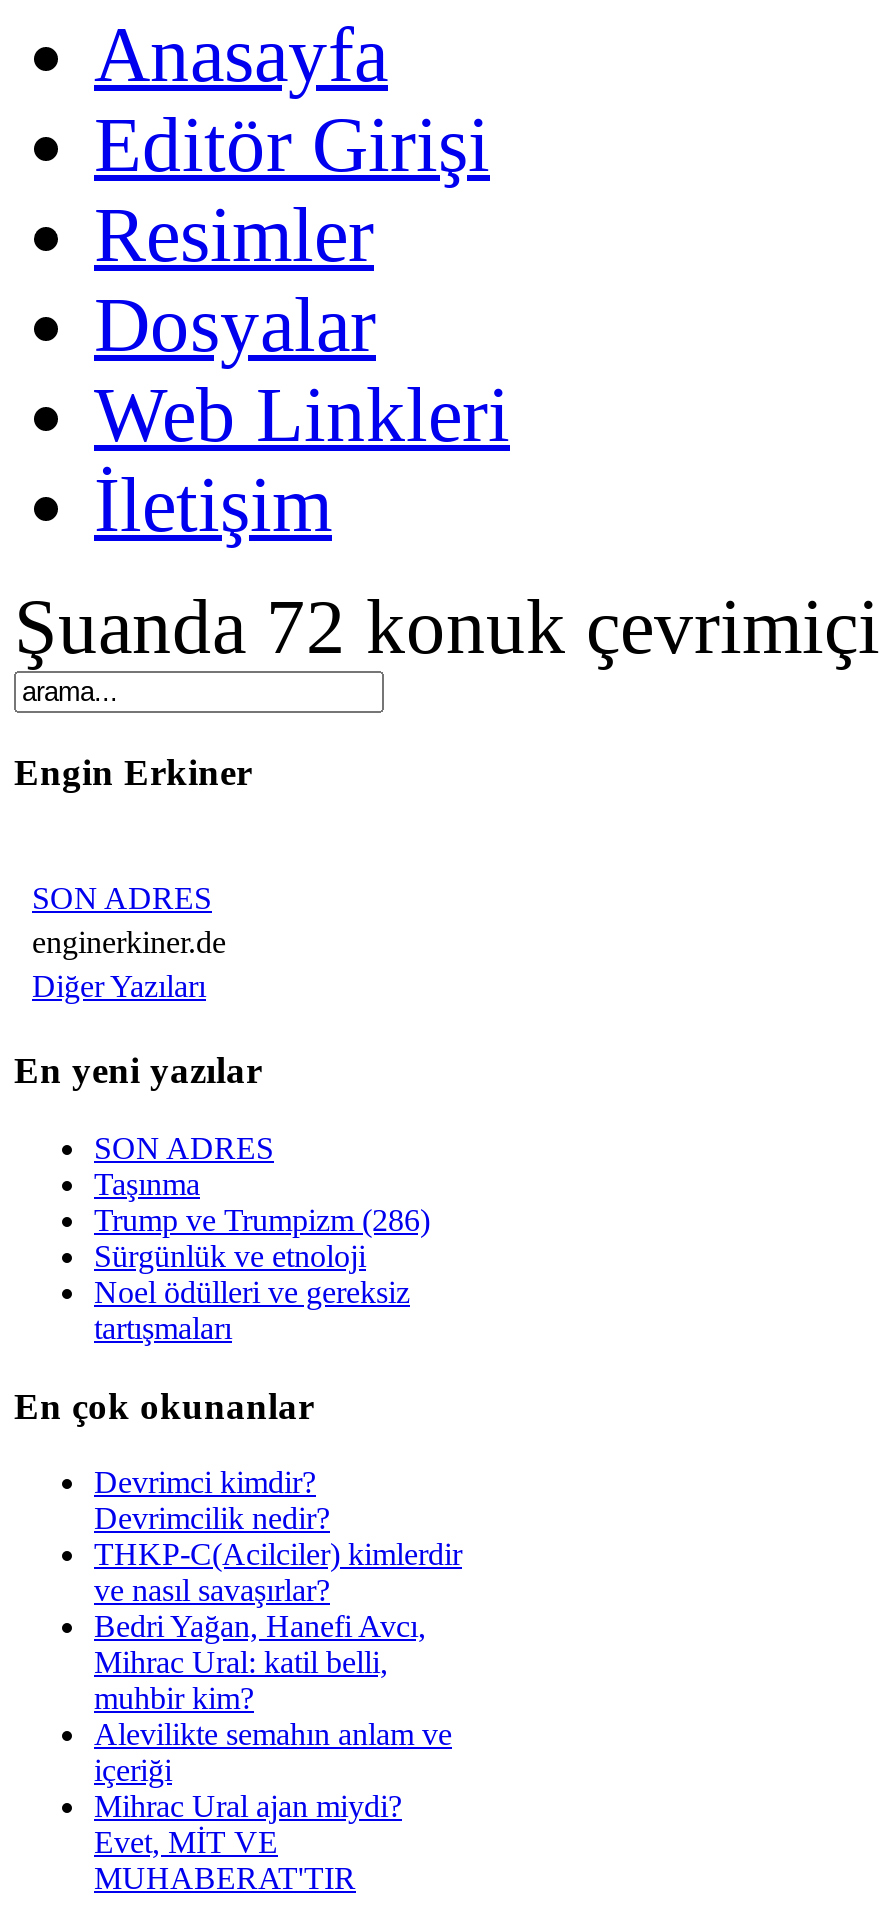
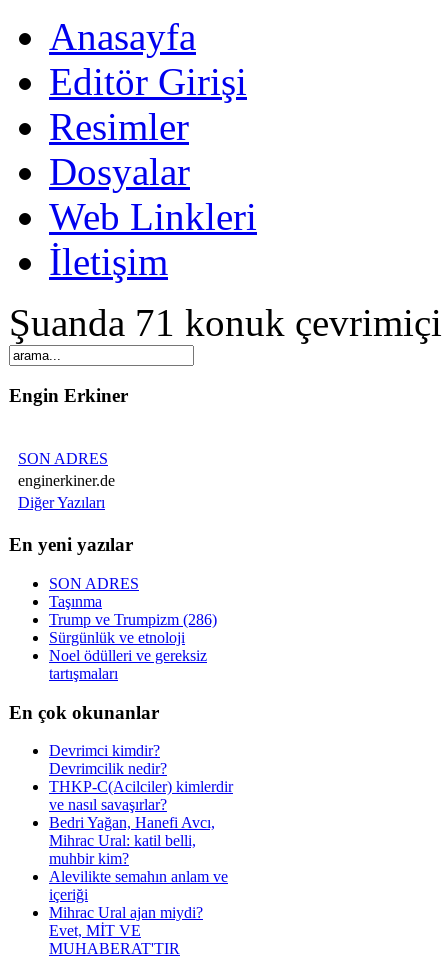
[14,583,880,669] Şuanda 72 konuk çevrimiçi -> [9,301,442,344] Şuanda 71 konuk çevrimiçi

